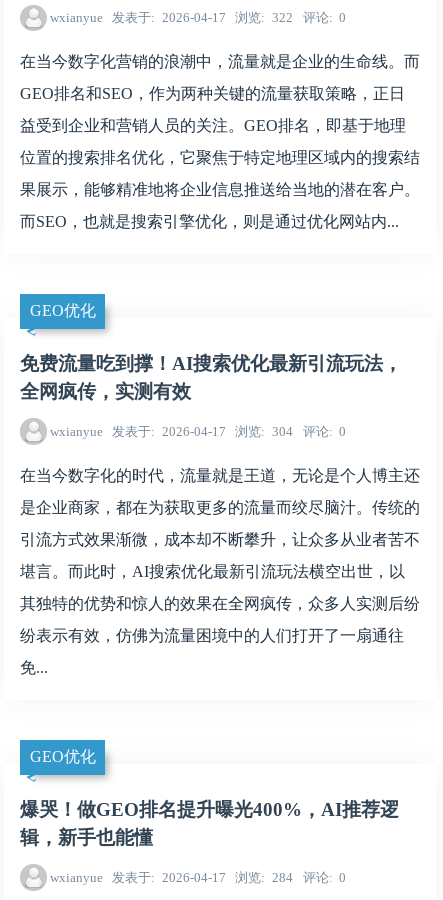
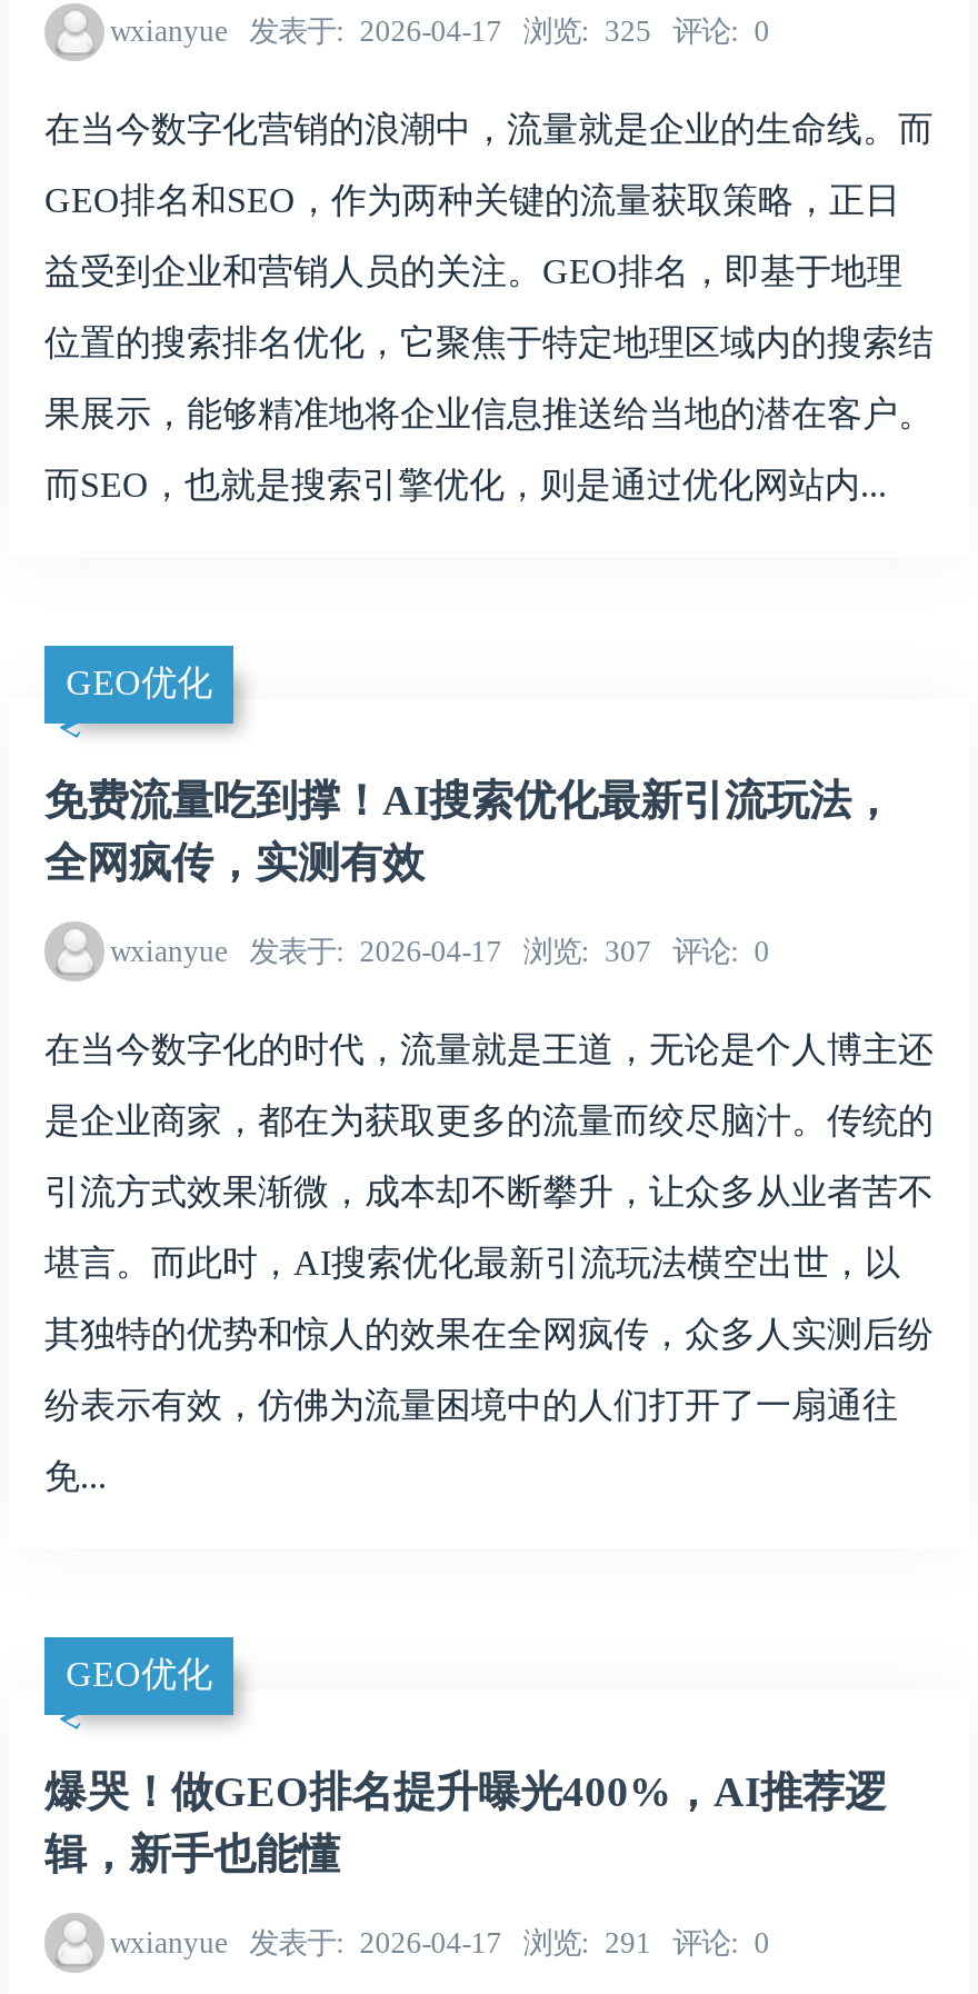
[49,10,346,25] wxianyue 发表于 2026-04-17 浏览 322 评论 0 -> [110,15,770,48] wxianyue 发表于 2026-04-17 浏览 325 评论 0
[49,424,346,439] wxianyue 发表于 2026-04-17 浏览 304 评论 0 -> [110,935,770,968] wxianyue 发表于 2026-04-17 浏览 307 评论 0
[49,870,346,885] wxianyue 发表于 2026-04-17 浏览 284 评论 0 -> [110,1926,770,1959] wxianyue 发表于 2026-04-17 浏览 291 评论 0

